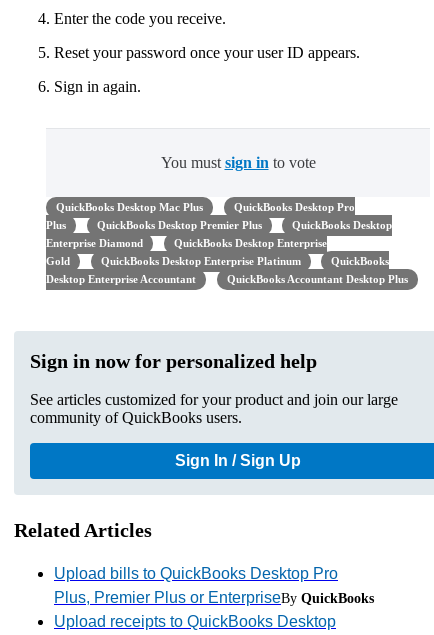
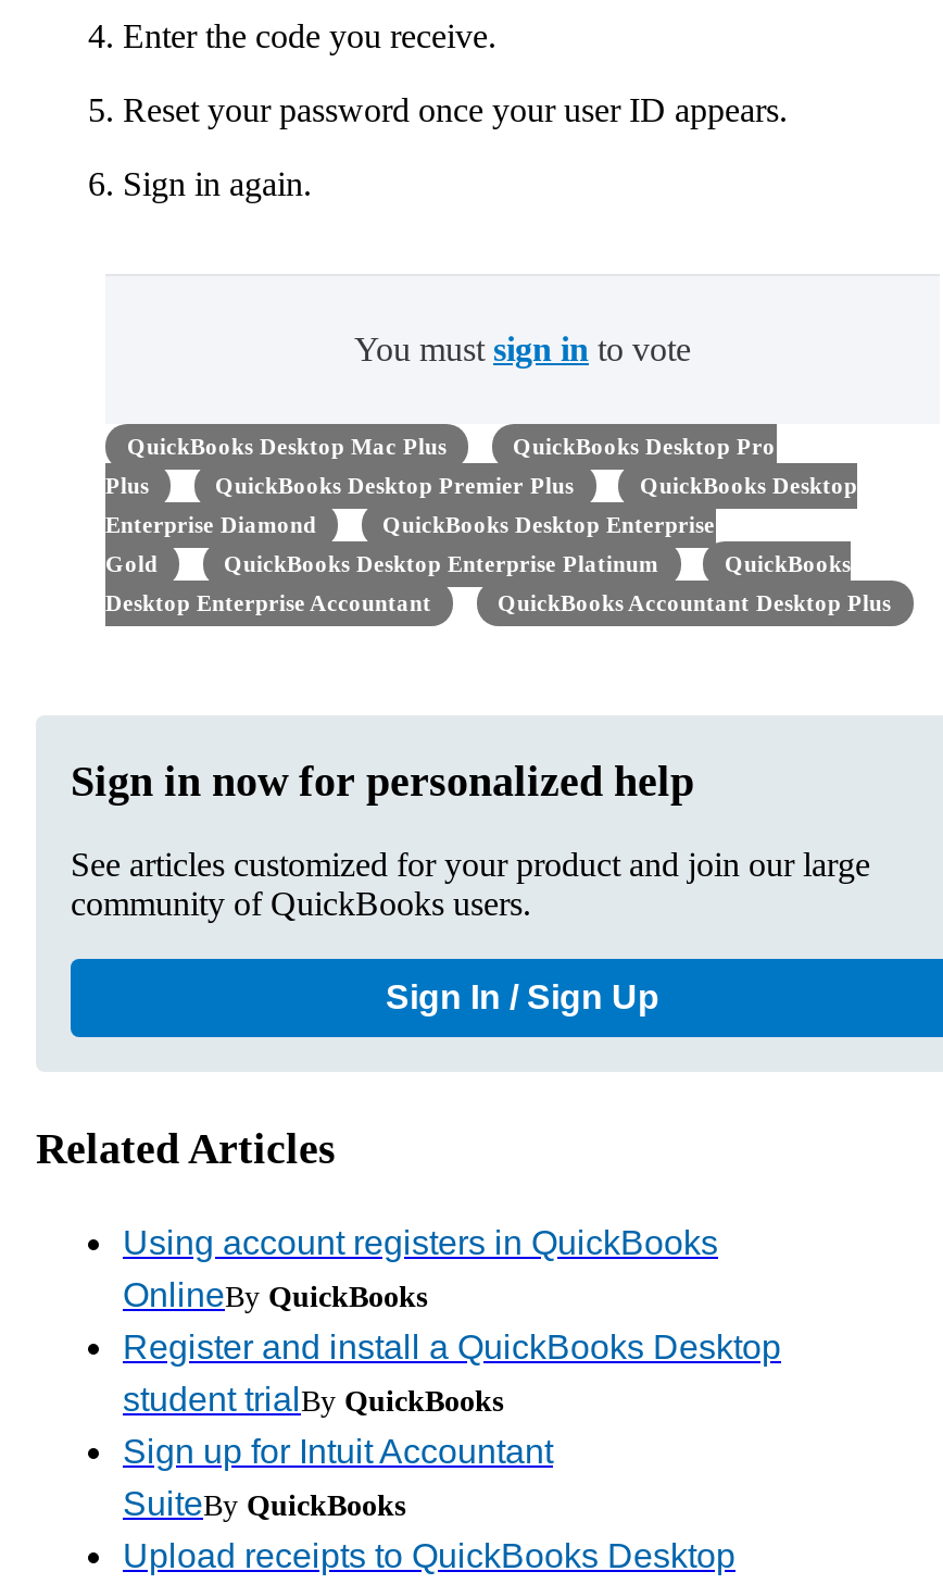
[54,565,374,606] Upload bills to QuickBooks Desktop Pro | Plus, Premier Plus or EnterpriseBy QuickBooks -> [123,1225,781,1523] Using account registers in QuickBooks | OnlineBy QuickBooks | Register and install a QuickBooks Desktop | student trialBy QuickBooks | Sign up for Intuit Accountant | SuiteBy QuickBooks

